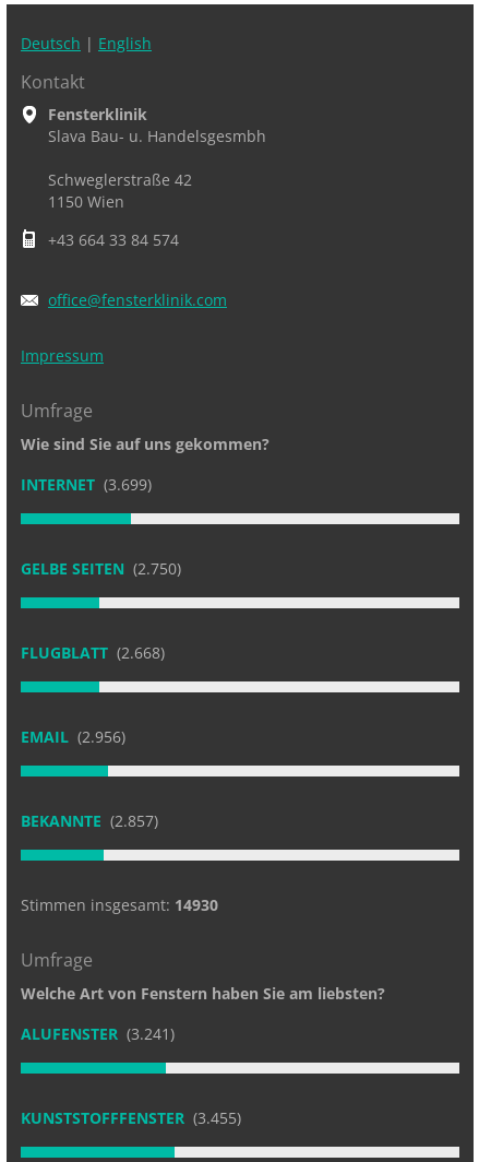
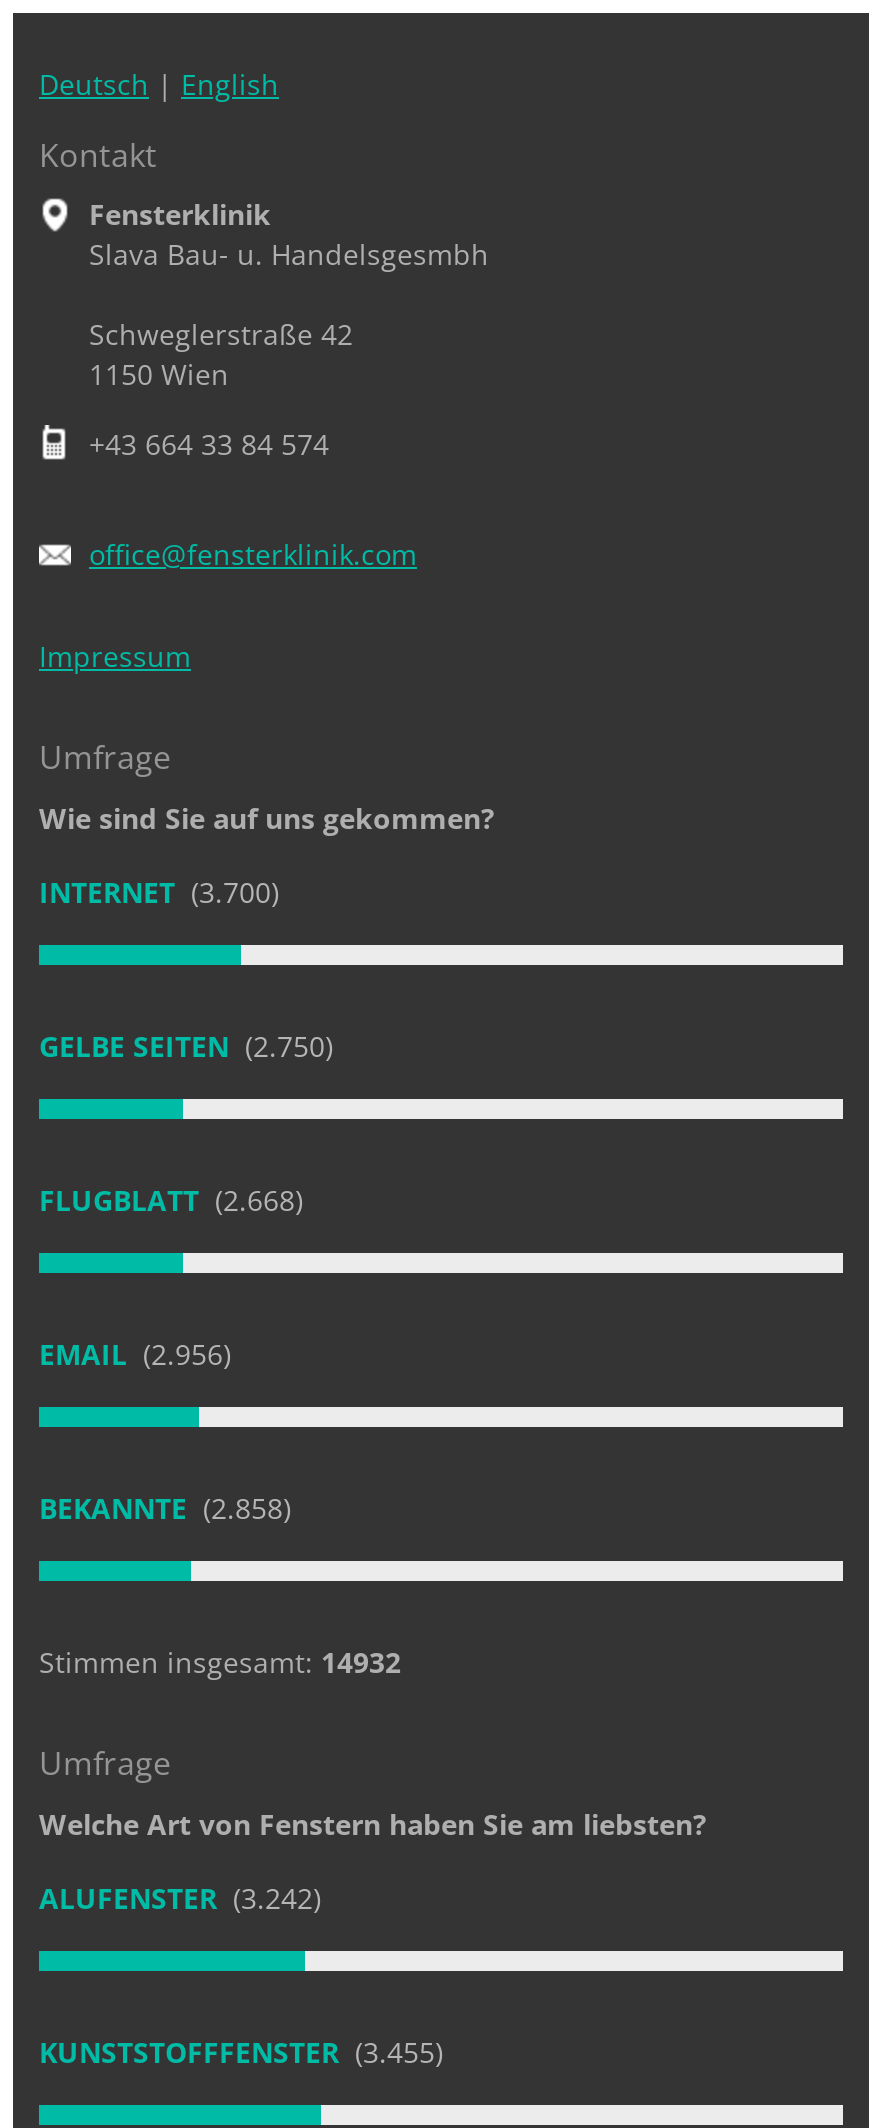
[21,474,152,495] INTERNET (3.699) -> [39,874,279,912] INTERNET (3.700)
[21,811,158,831] BEKANNTE (2.857) -> [39,1490,291,1528] BEKANNTE (2.858)
[21,895,218,916] Stimmen insgesamt: 14930 -> [39,1644,401,1682] Stimmen insgesamt: 14932
[21,1024,175,1044] ALUFENSTER (3.241) -> [39,1880,321,1918] ALUFENSTER (3.242)

